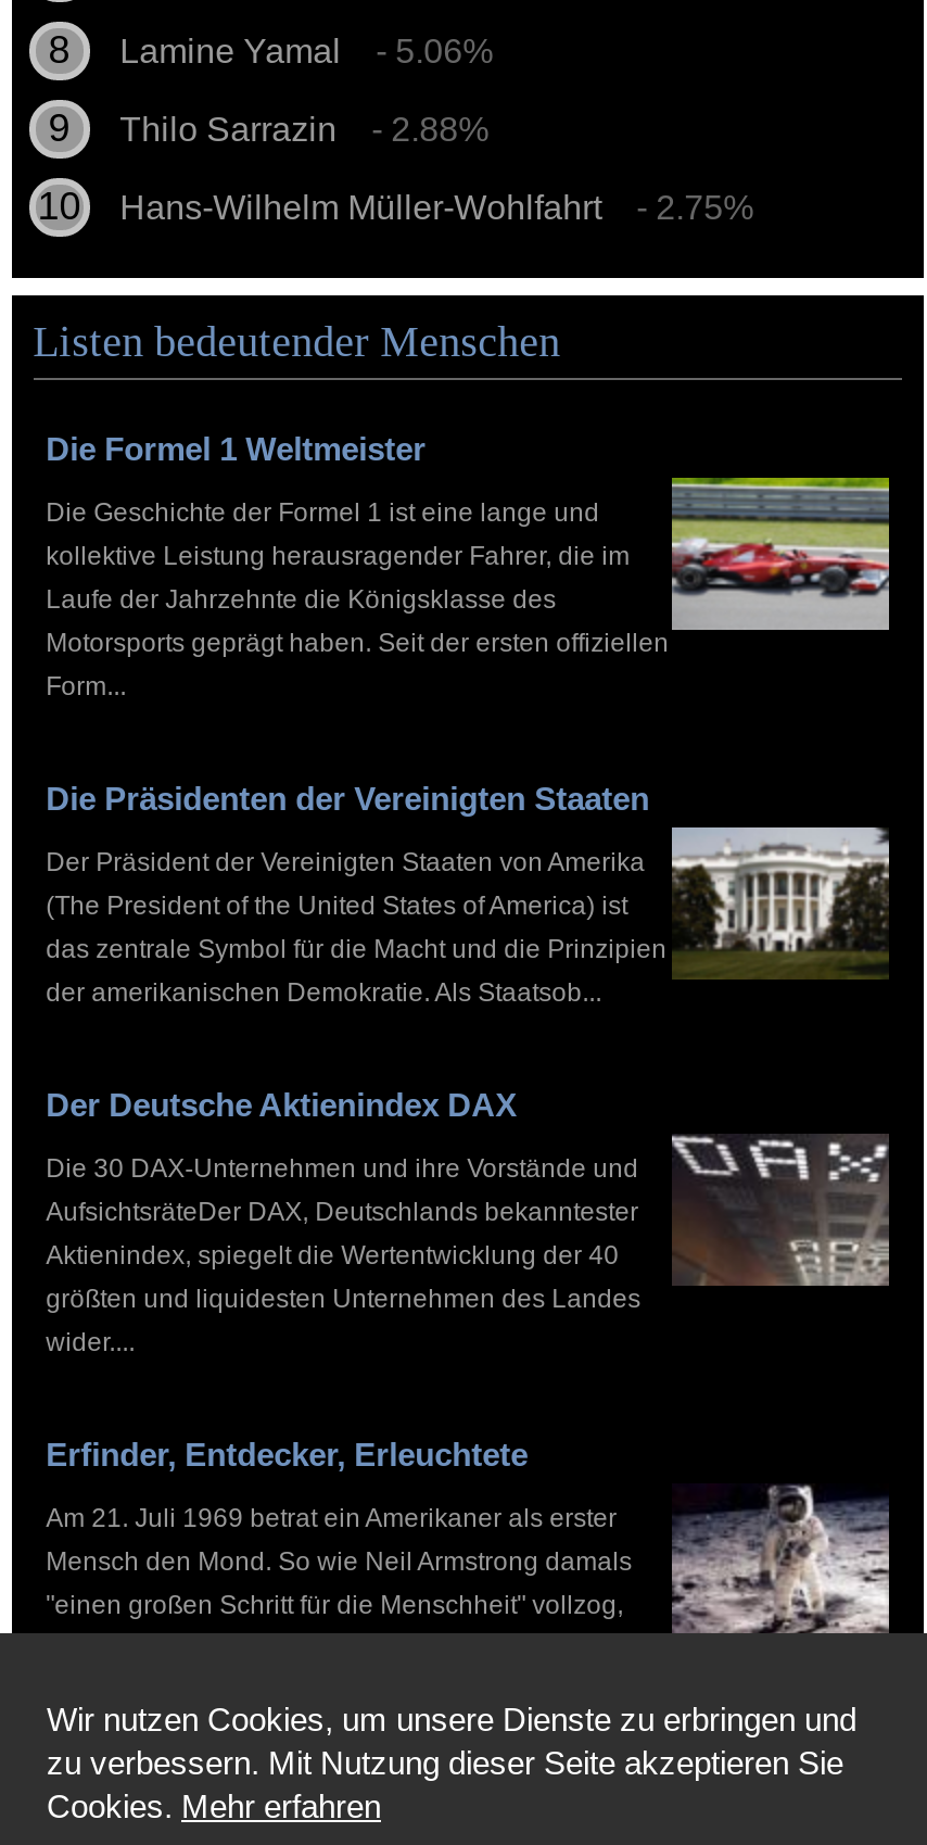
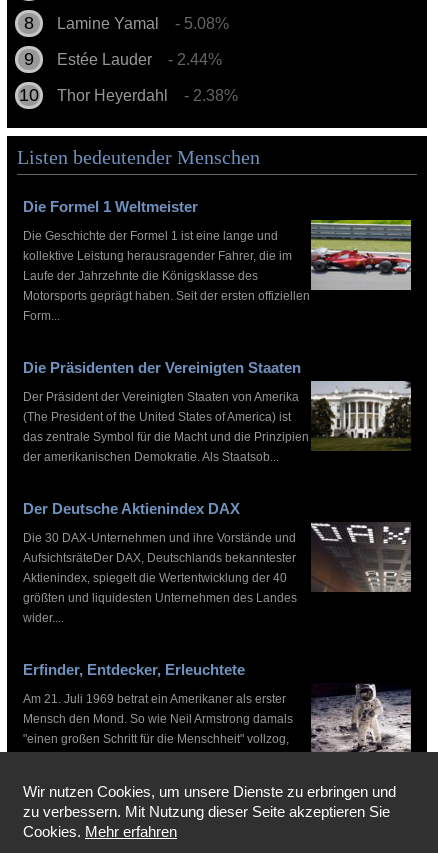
[120,32,493,69] Lamine Yamal - 5.06% -> [57,15,229,32] Lamine Yamal - 5.08%
[120,110,489,147] Thilo Sarrazin | - 2.88% -> [57,51,222,68] Estée Lauder | - 2.44%
[120,189,754,225] Hans-Wilhelm Müller-Wohlfahrt | - 2.75% -> [57,87,238,104] Thor Heyerdahl | - 2.38%

